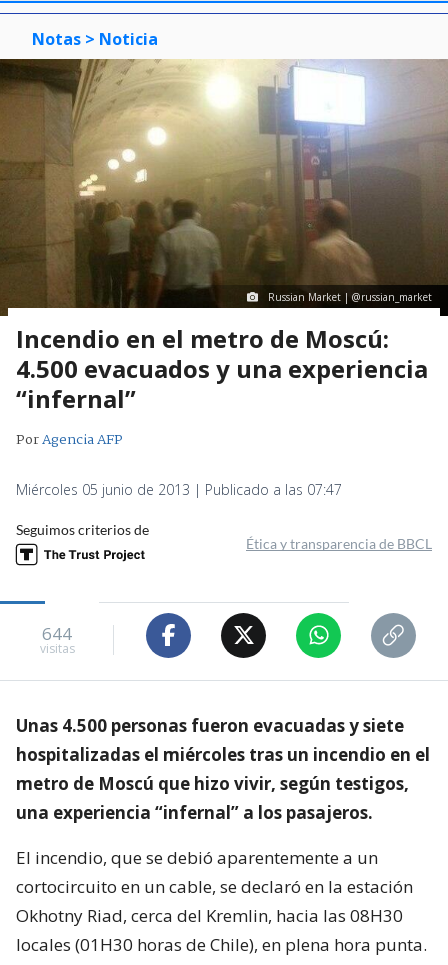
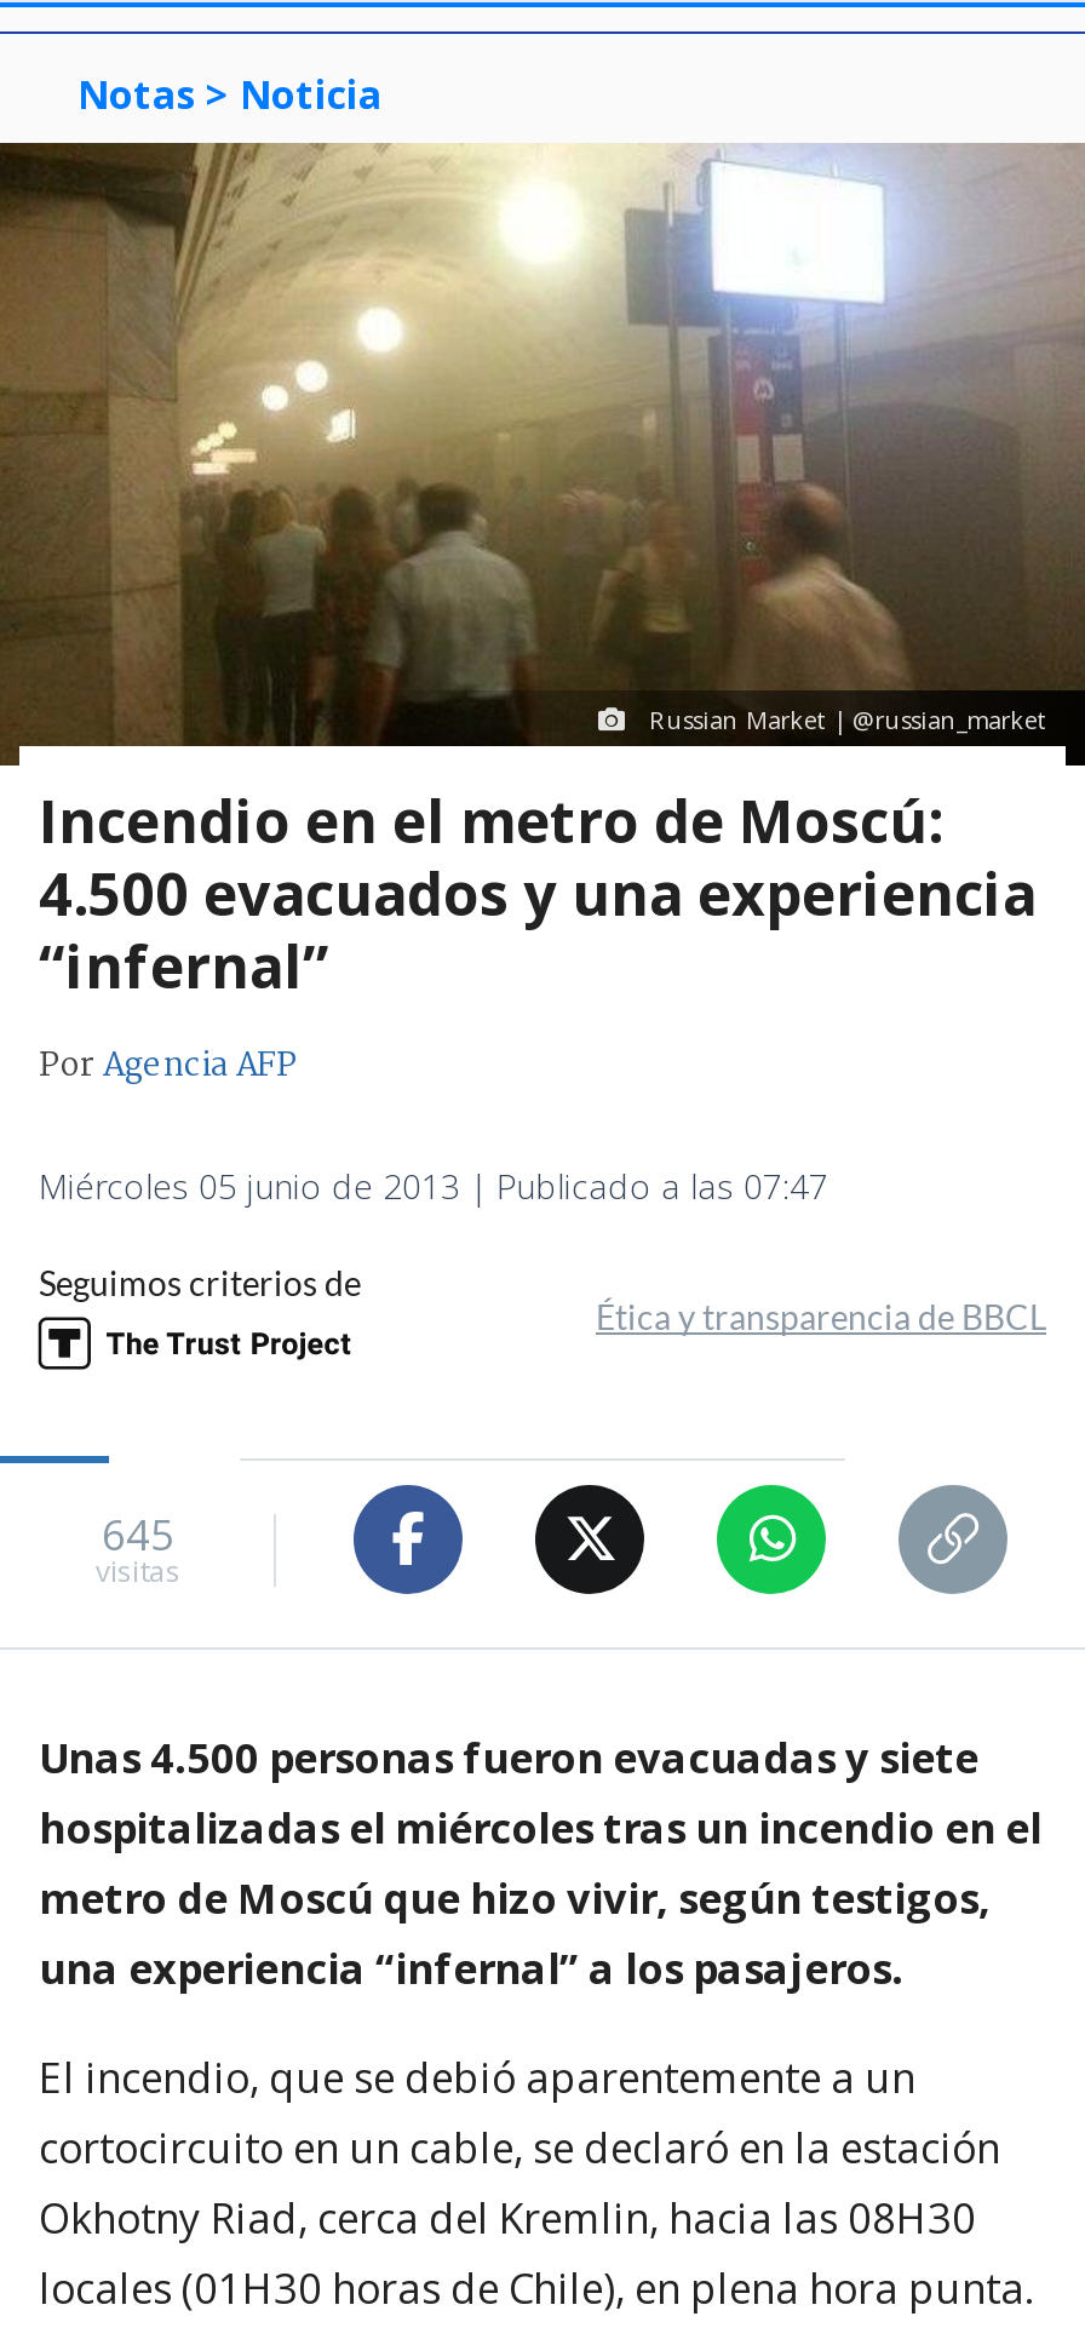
[42,622,72,645] 644 -> [102,1508,174,1563] 645

